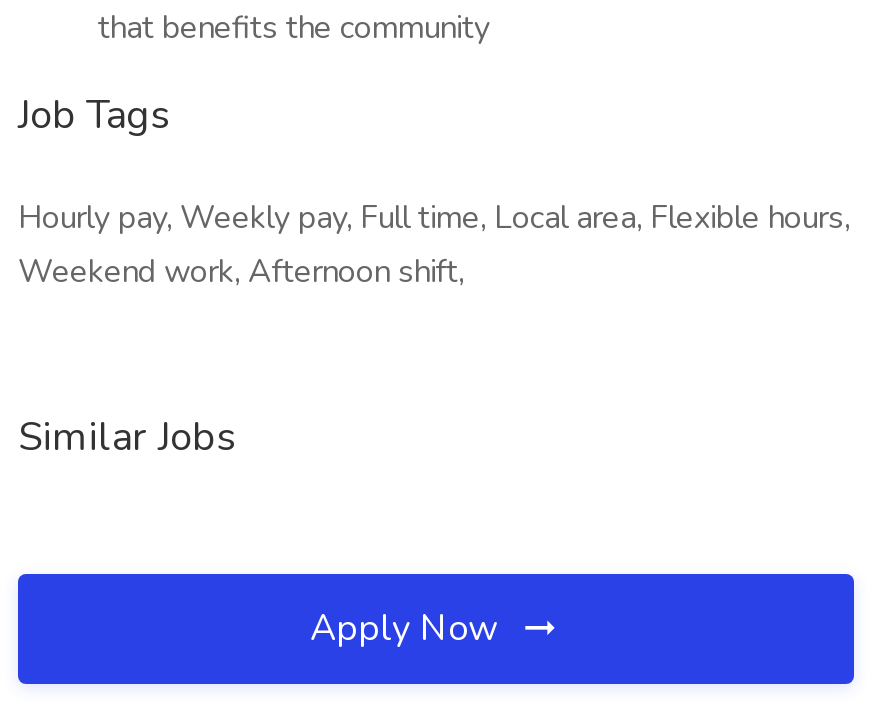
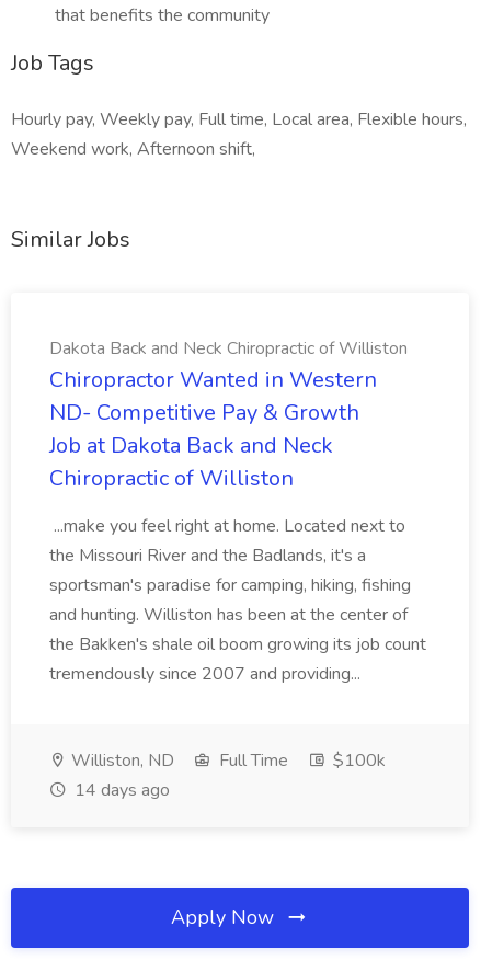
none -> [49,336,426,686] Dakota Back and Neck Chiropractic of Williston | Chiropractor Wanted in Western | ND- Competitive Pay & Growth | Job at Dakota Back and Neck | Chiropractic of Williston | ...make you feel right at home. Located next to | the Missouri River and the Badlands, it's a | sportsman's paradise for camping, hiking, fishing | and hunting. Williston has been at the center of | the Bakken's shale oil boom growing its job count | tremendously since 2007 and providing...
none -> [67,748,386,802] Williston, ND | Full Time | $100k | 14 days ago

